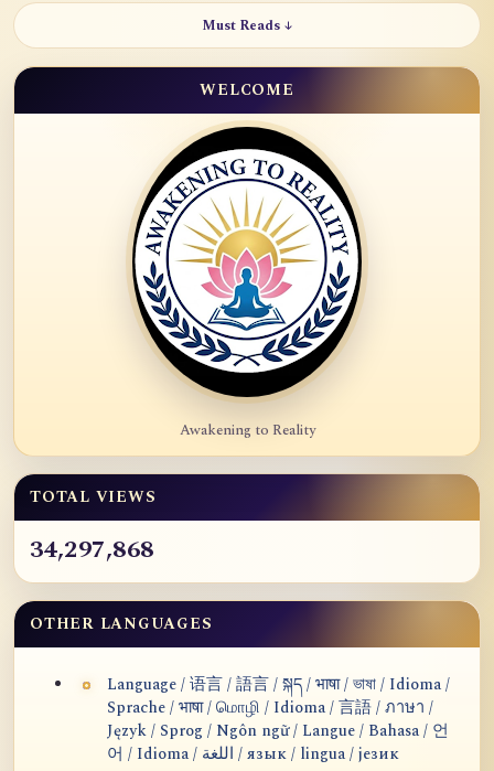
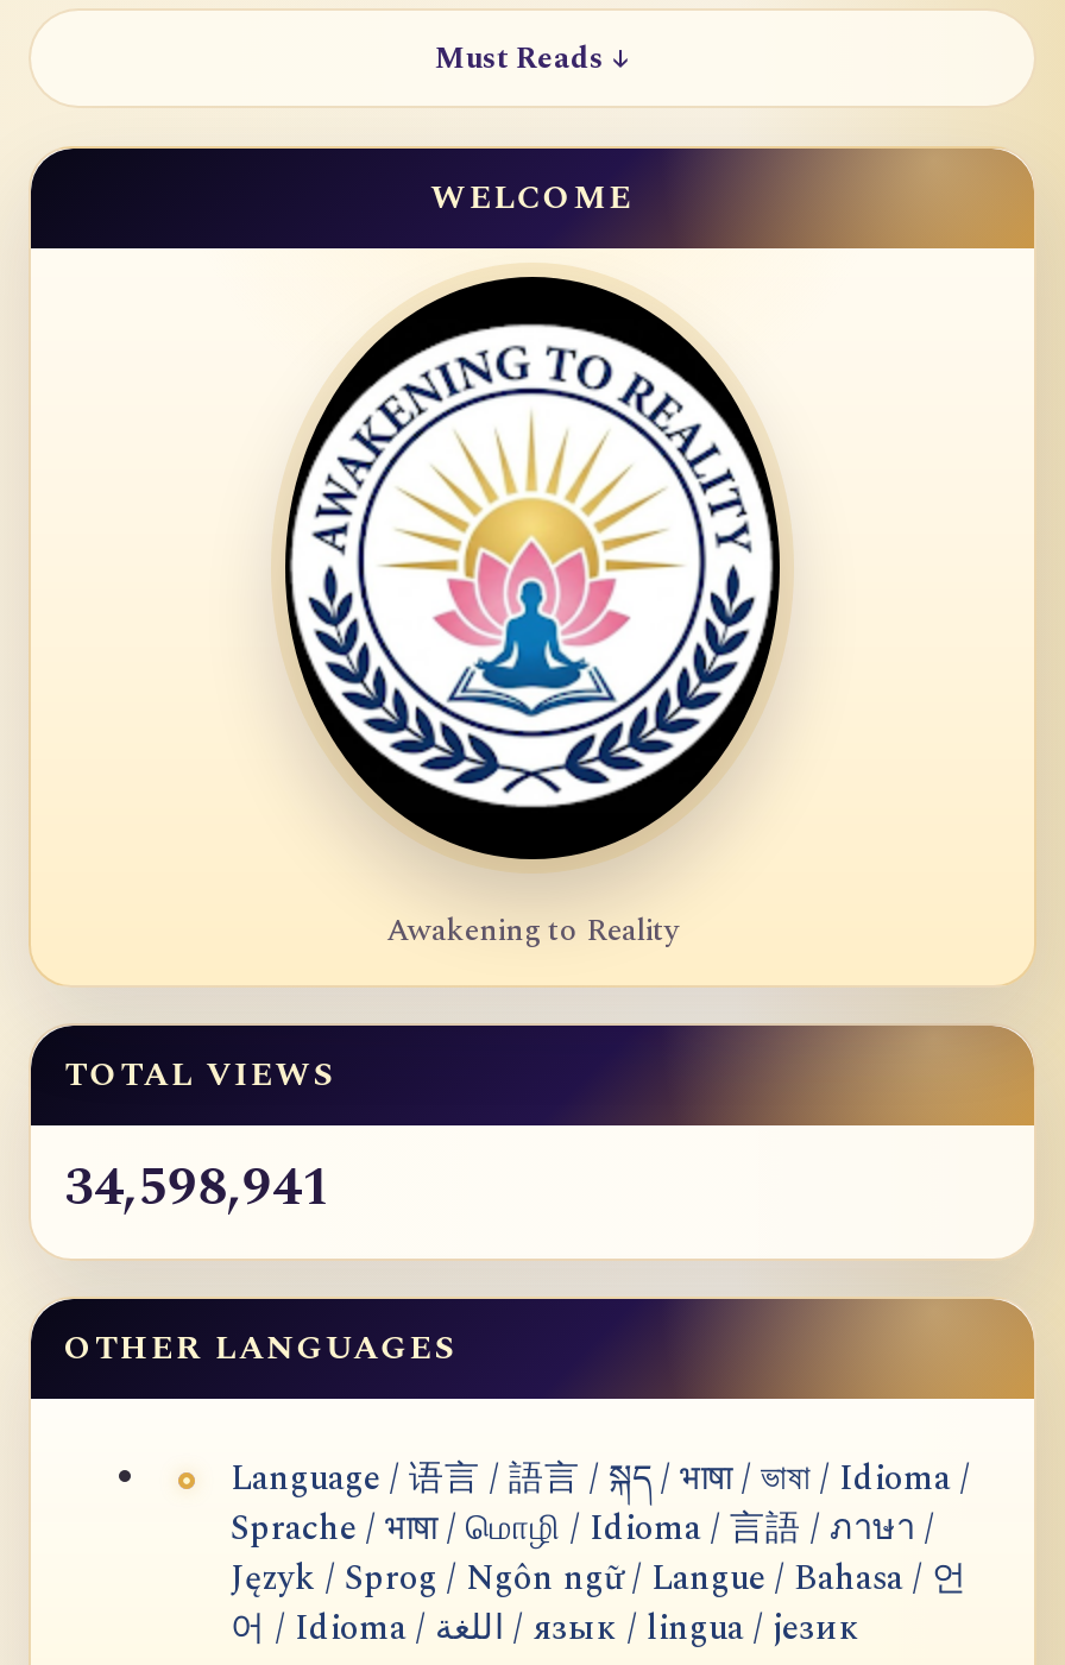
[30,532,154,568] 34,297,868 -> [64,1149,331,1228] 34,598,941

